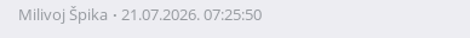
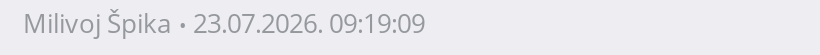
[18,3,262,24] Milivoj Špika 21.07.2026. 07:25:50 -> [23,5,425,41] Milivoj Špika 23.07.2026. 09:19:09

